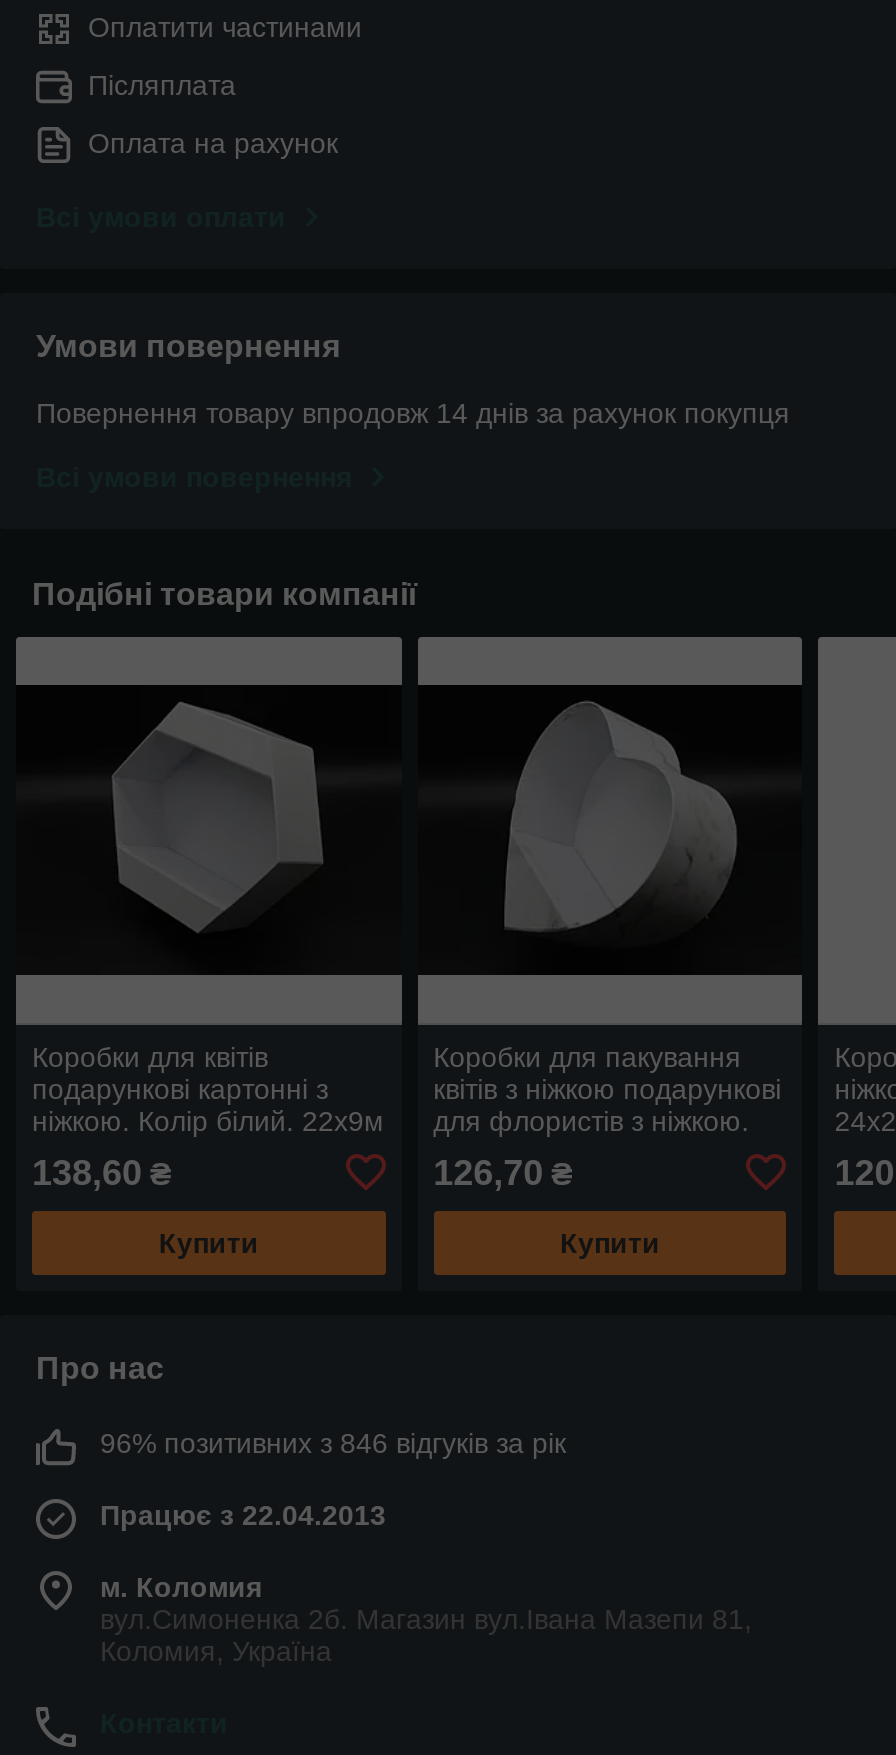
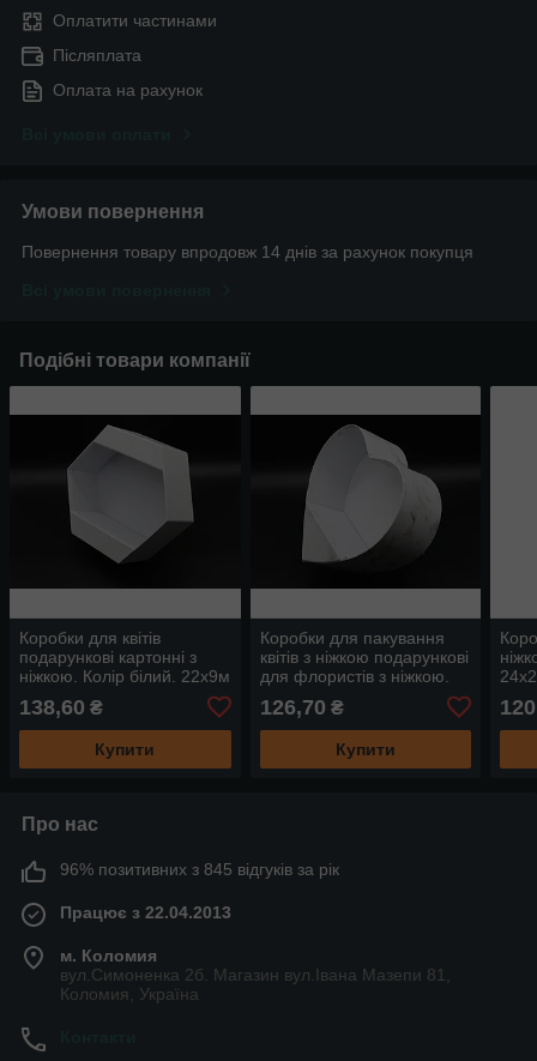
[100,1427,566,1459] 96% позитивних з 846 відгуків за рік -> [60,859,339,879] 96% позитивних з 845 відгуків за рік

